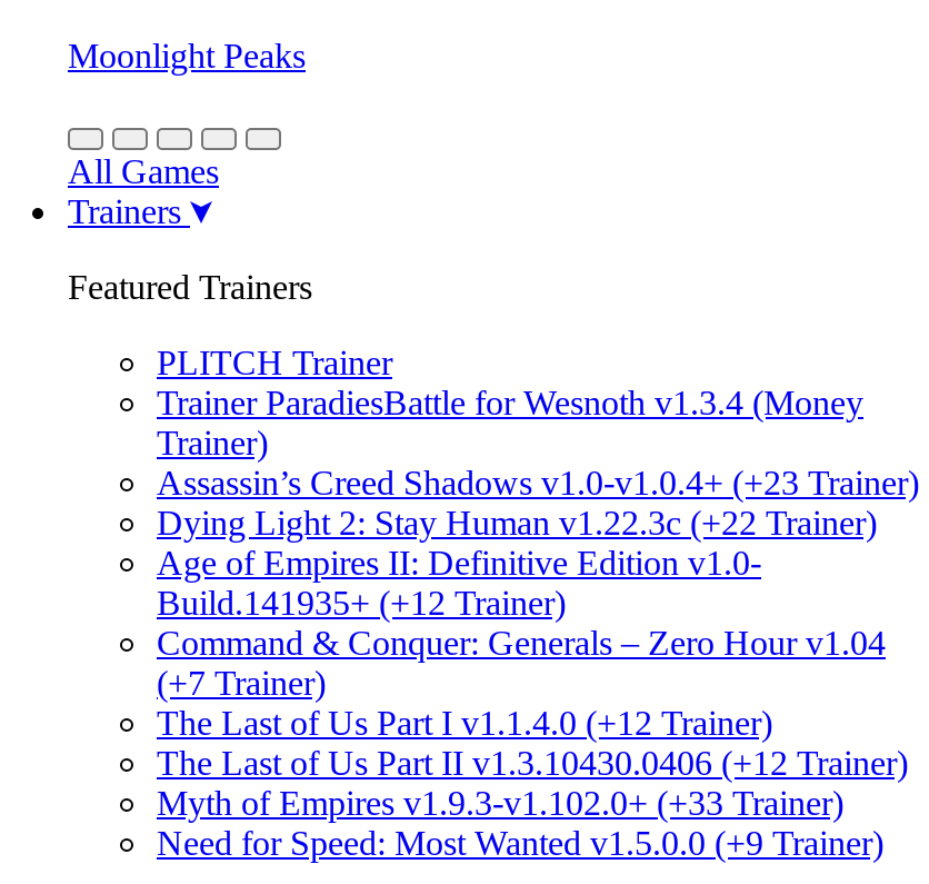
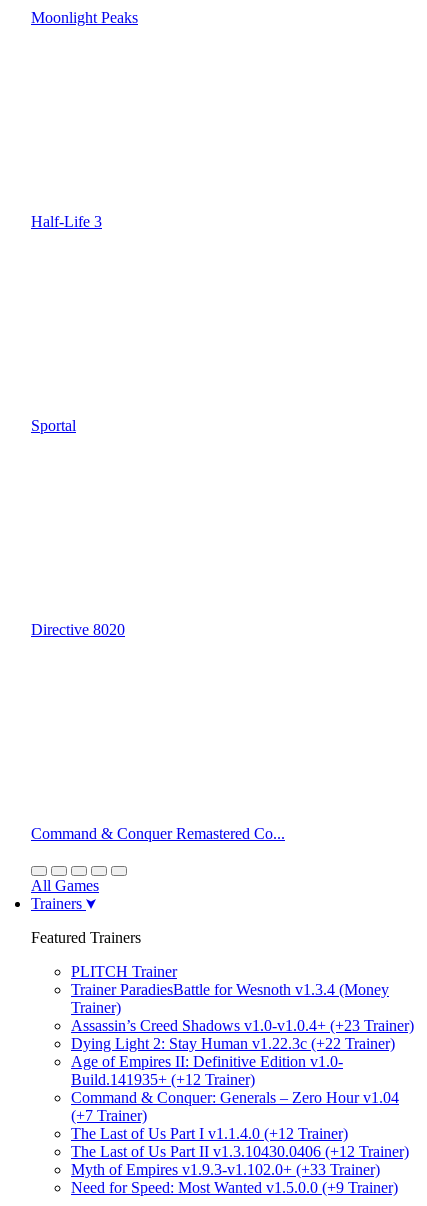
none -> [31,213,102,230] Half-Life 3
none -> [31,417,76,434] Sportal
none -> [31,621,125,638] Directive 8020
none -> [31,825,285,842] Command & Conquer Remastered Co...

